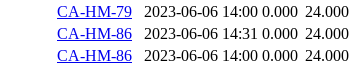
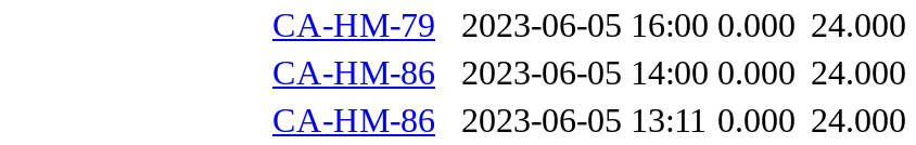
[57,3,349,20] CA-HM-79 2023-06-06 14:00 0.000 24.000 -> [272,7,906,44] CA-HM-79 2023-06-05 16:00 0.000 24.000
[57,25,349,42] CA-HM-86 2023-06-06 14:31 0.000 24.000 -> [272,55,906,92] CA-HM-86 2023-06-05 14:00 0.000 24.000
[57,47,349,64] CA-HM-86 2023-06-06 14:00 0.000 24.000 -> [272,103,906,139] CA-HM-86 2023-06-05 13:11 0.000 24.000

